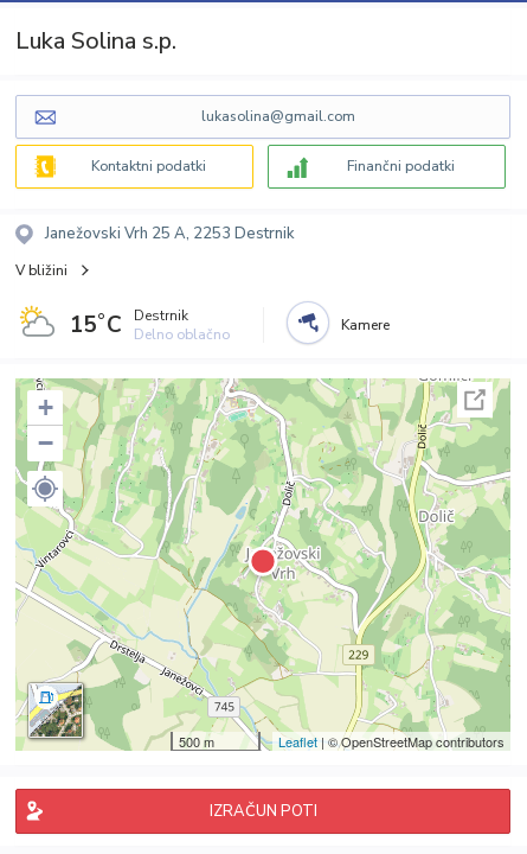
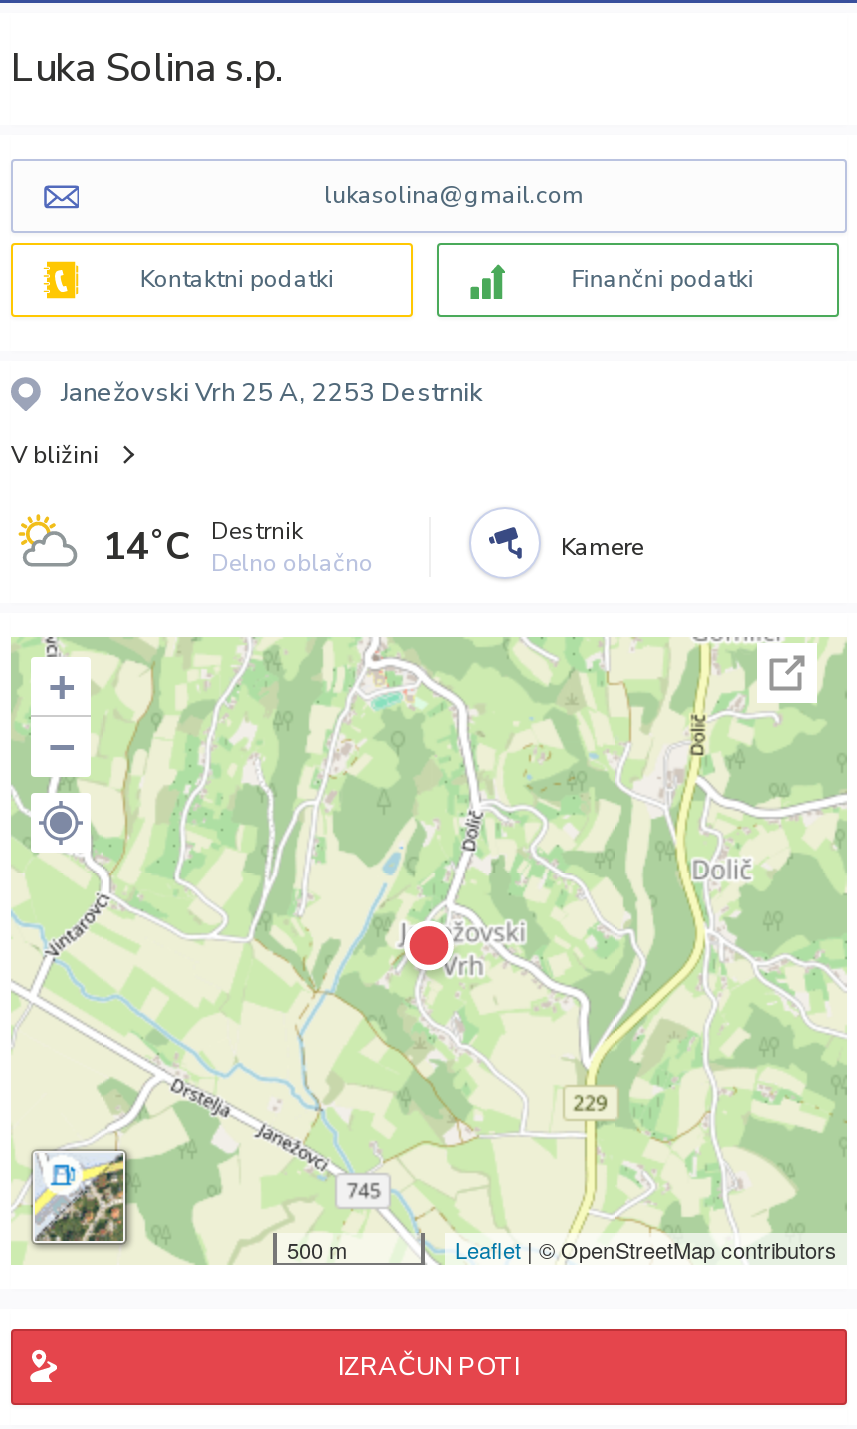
[70,306,230,344] 15˚C Destrnik Delno oblačno -> [103,515,373,579] 14˚C Destrnik Delno oblačno

